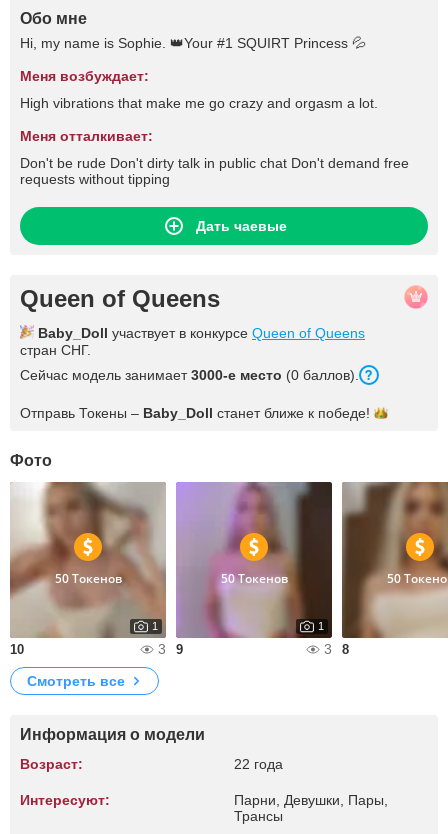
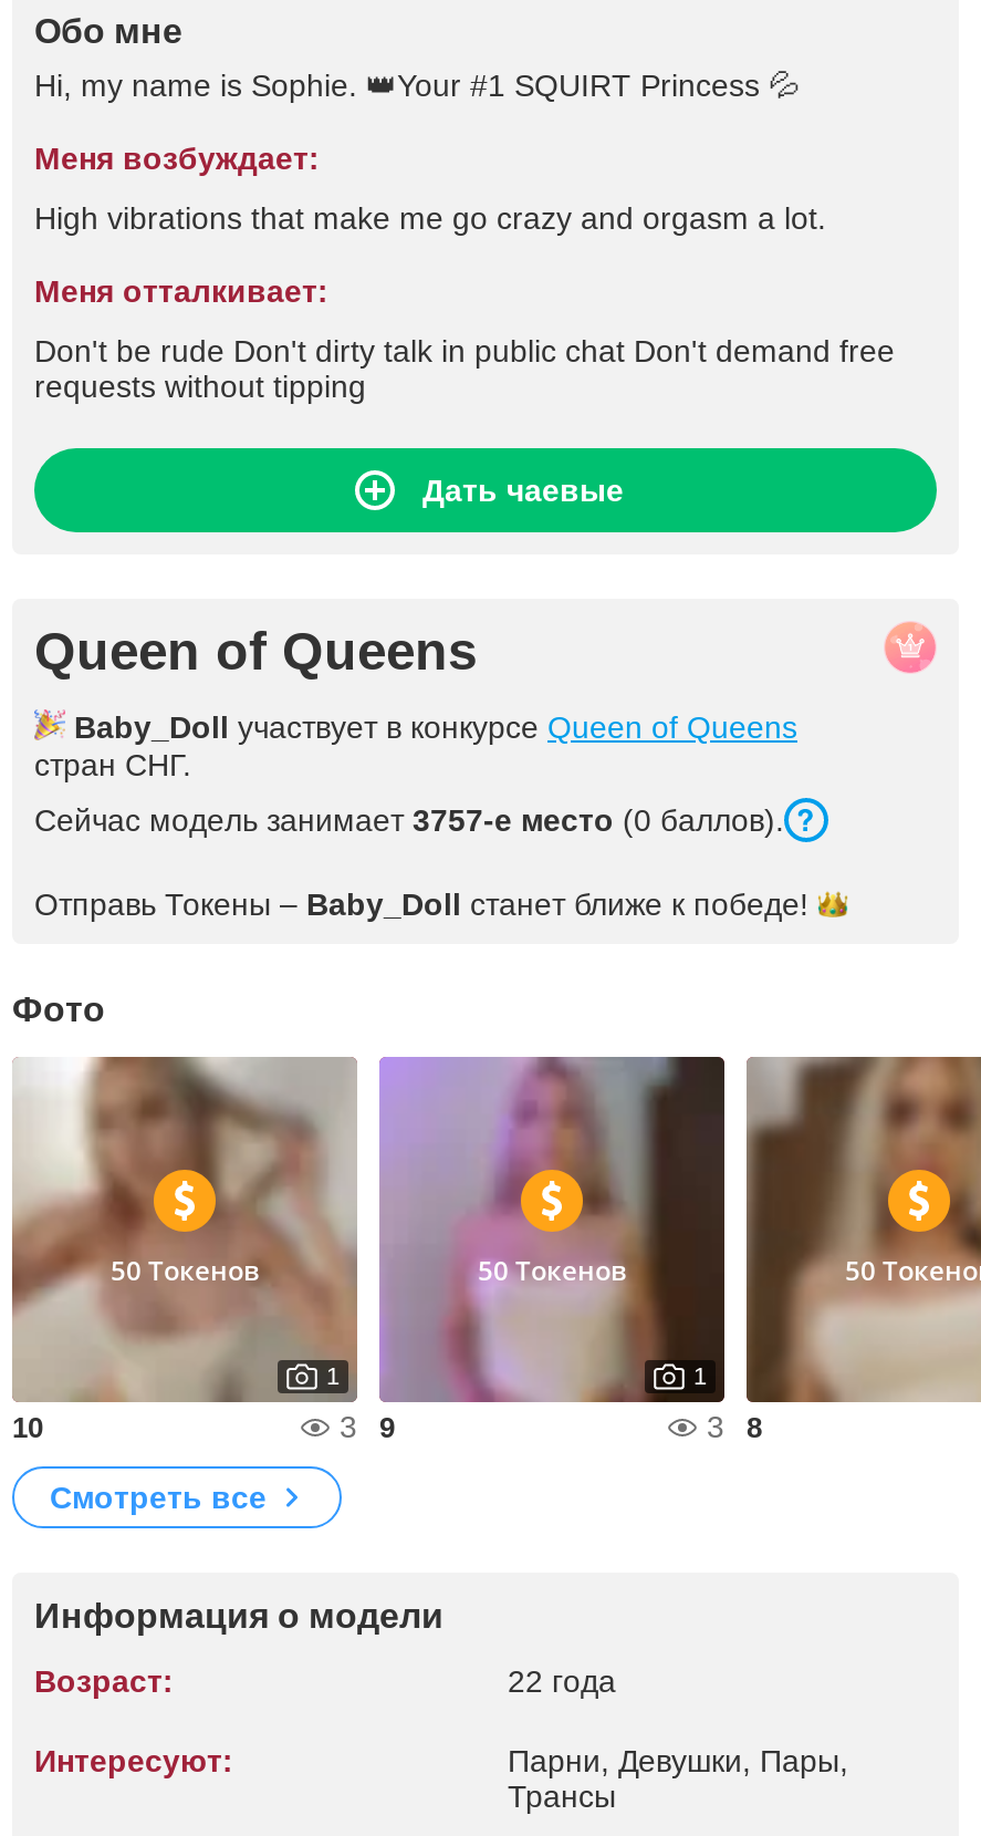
[20,367,359,383] Сейчас модель занимает 3000-е место (0 баллов). -> [34,802,784,838] Сейчас модель занимает 3757-е место (0 баллов).

